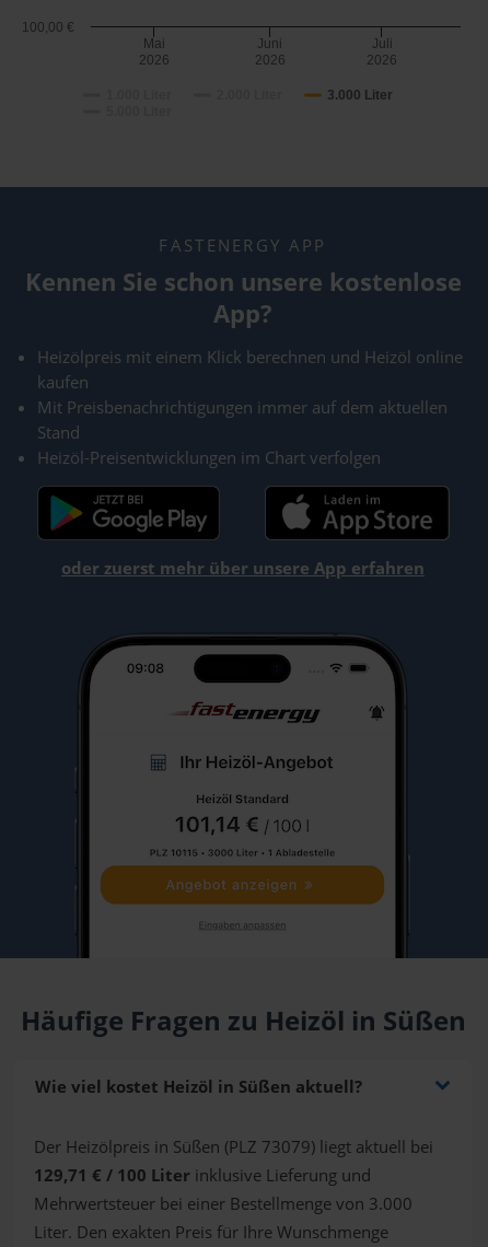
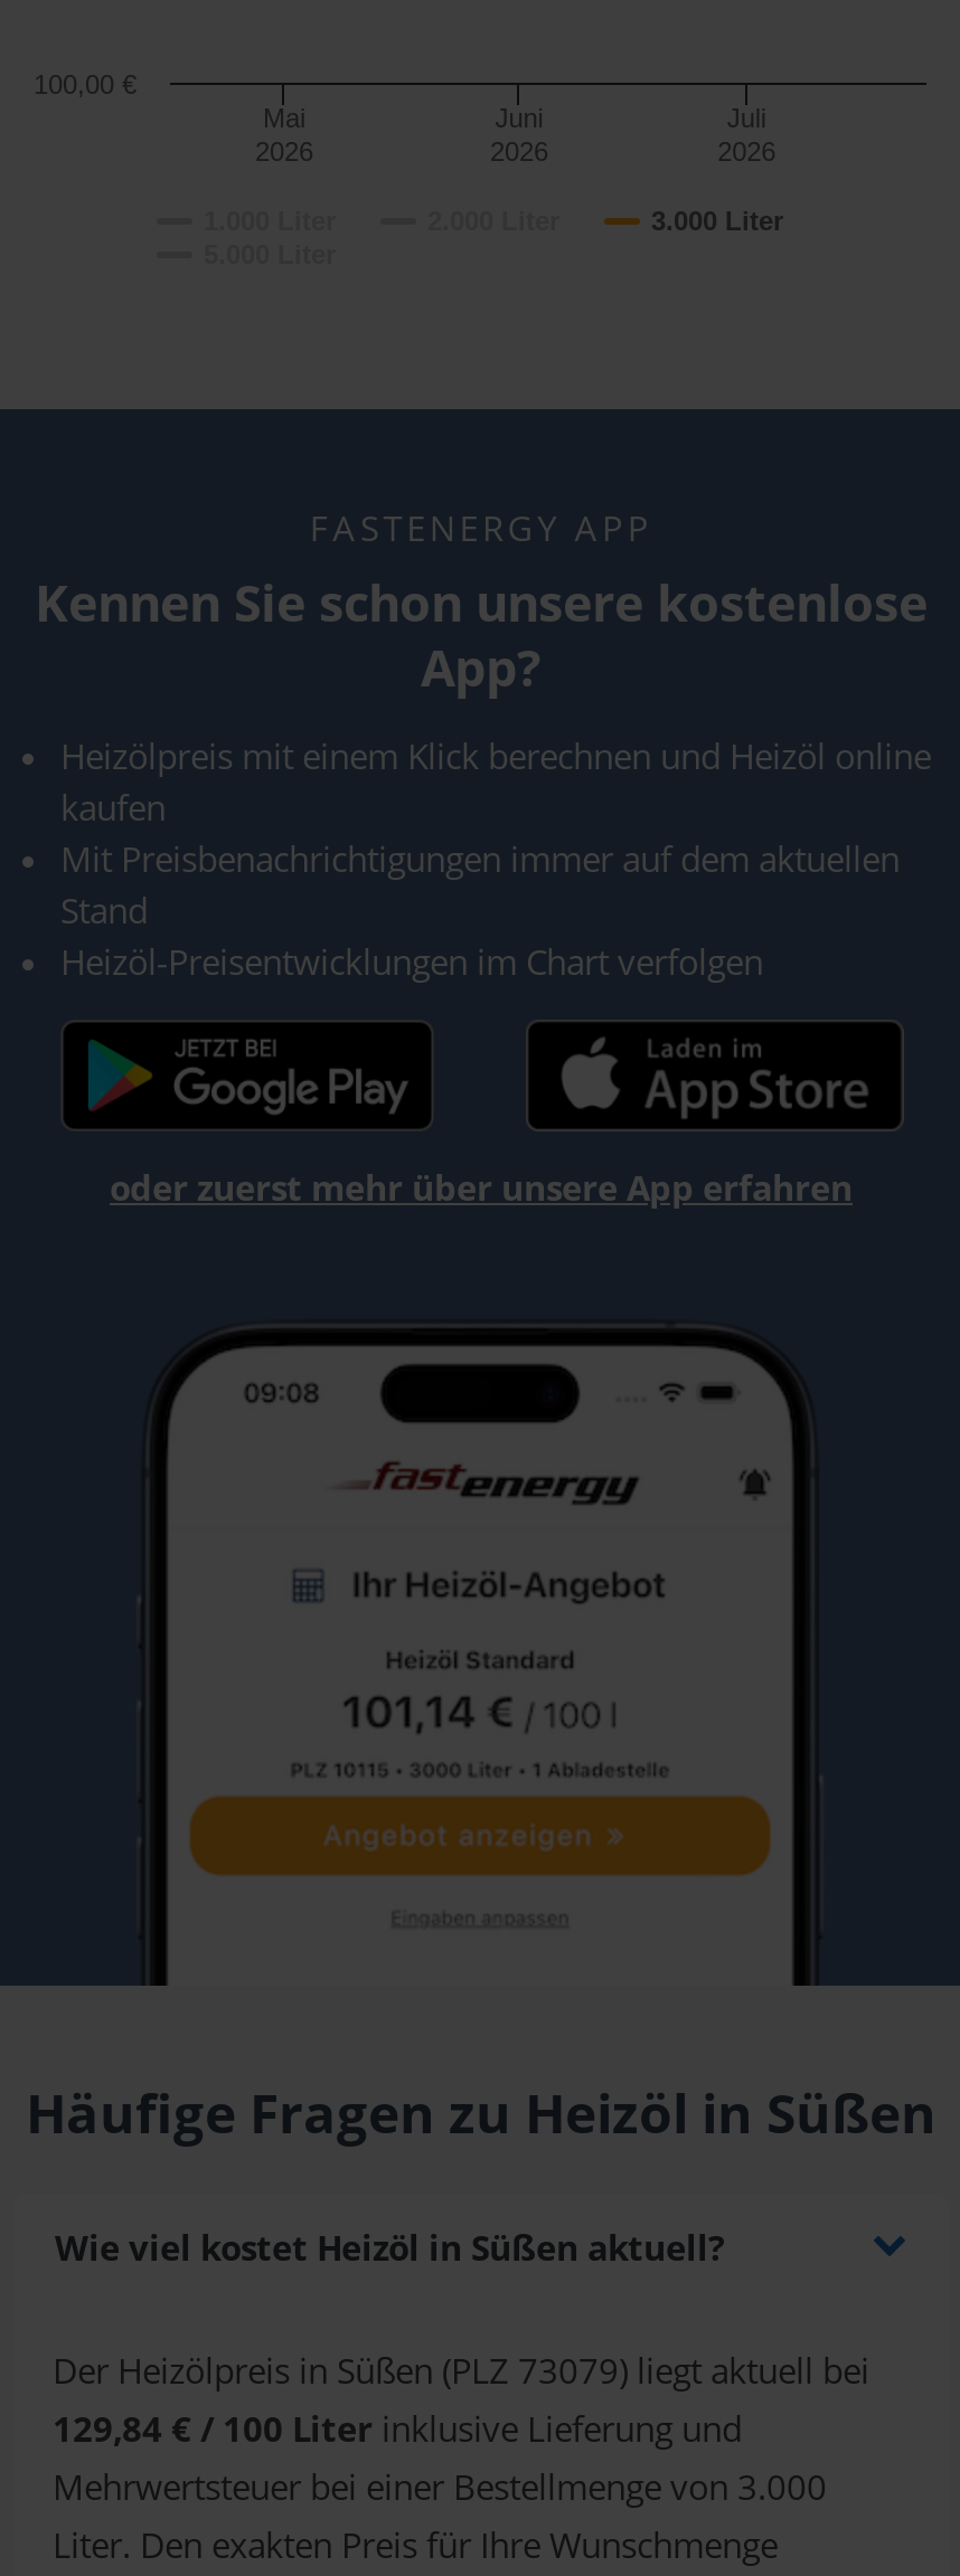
[33,1163,370,1186] 129,71 € / 100 Liter inklusive Lieferung und -> [53,2405,742,2452] 129,84 € / 100 Liter inklusive Lieferung und

